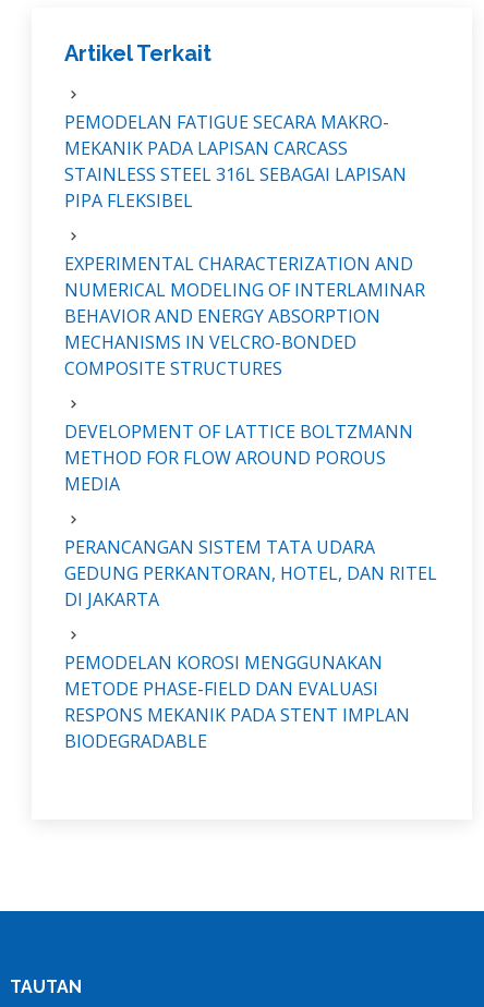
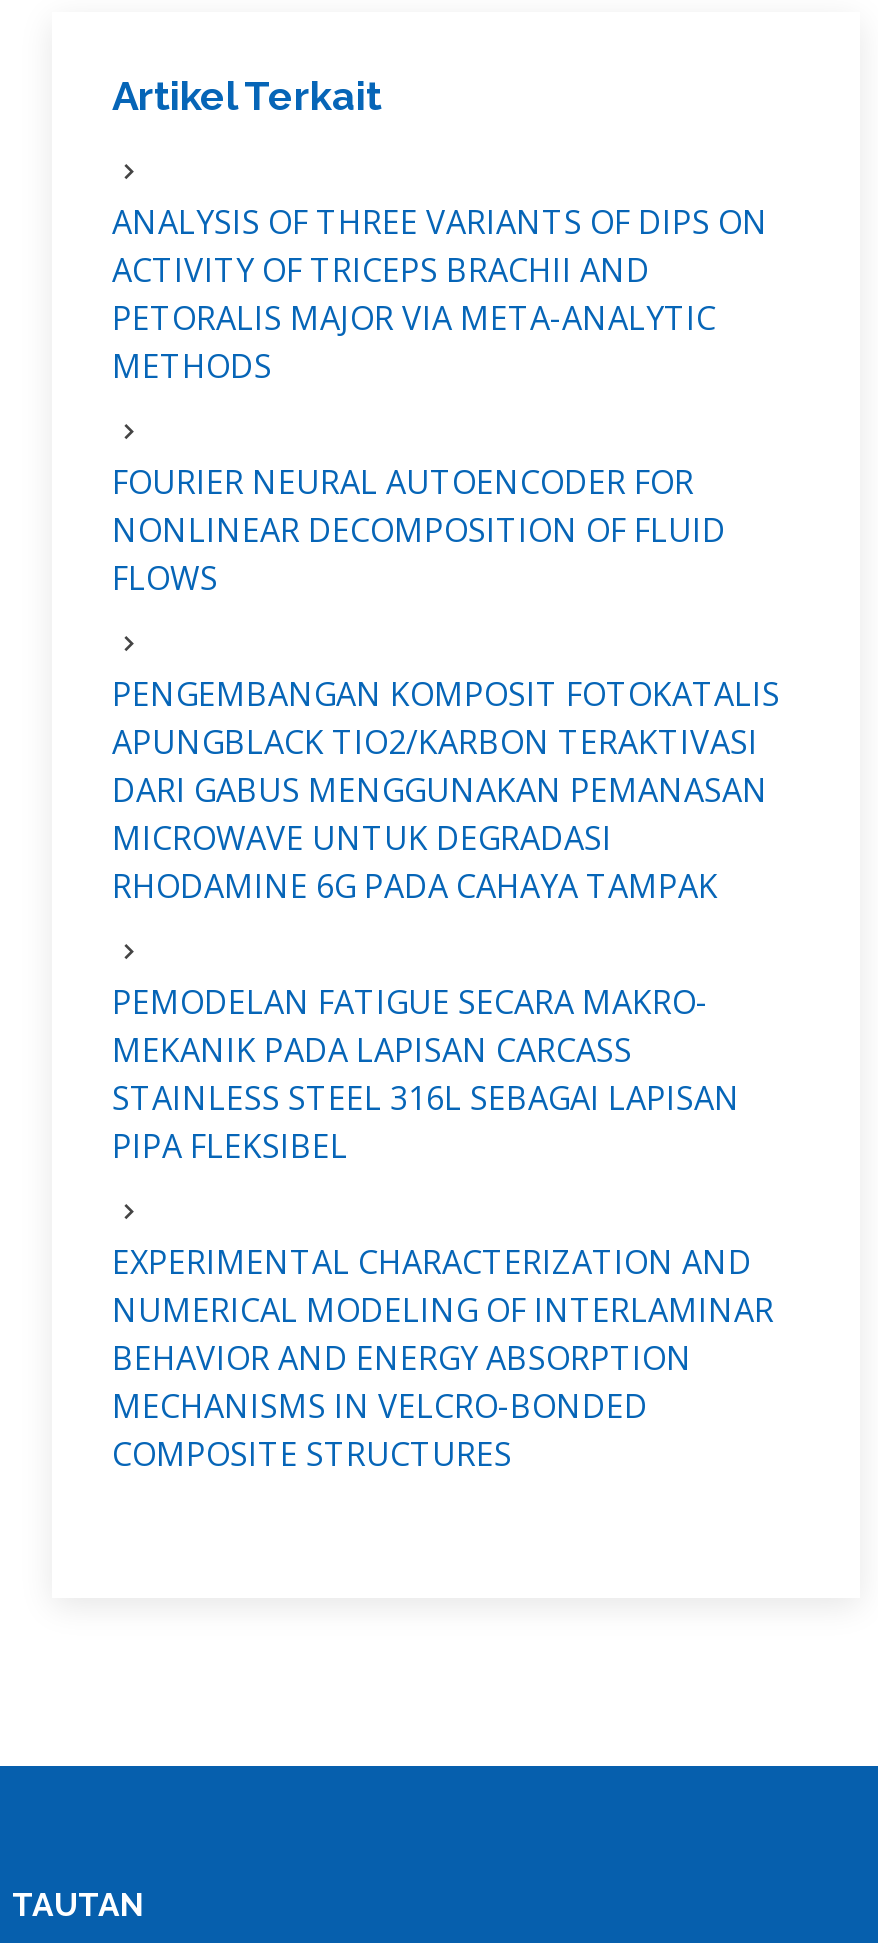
none -> [112,200,780,908] ANALYSIS OF THREE VARIANTS OF DIPS ON | ACTIVITY OF TRICEPS BRACHII AND | PETORALIS MAJOR VIA META-ANALYTIC | METHODS | FOURIER NEURAL AUTOENCODER FOR | NONLINEAR DECOMPOSITION OF FLUID | FLOWS | PENGEMBANGAN KOMPOSIT FOTOKATALIS | APUNGBLACK TIO2/KARBON TERAKTIVASI | DARI GABUS MENGGUNAKAN PEMANASAN | MICROWAVE UNTUK DEGRADASI | RHODAMINE 6G PADA CAHAYA TAMPAK
moved [64,110,425,381] -> [112,980,774,1476]: PEMODELAN FATIGUE SECARA MAKRO- | MEKANIK PADA LAPISAN CARCASS | STAINLESS STEEL 316L SEBAGAI LAPISAN | ... | MECHANISMS IN VELCRO-BONDED | COMPOSITE STRUCTURES
[64,420,437,753] DEVELOPMENT OF LATTICE BOLTZMANN | METHOD FOR FLOW AROUND POROUS | MEDIA | PERANCANGAN SISTEM TATA UDARA | GEDUNG PERKANTORAN, HOTEL, DAN RITEL | DI JAKARTA | PEMODELAN KOROSI MENGGUNAKAN | METODE PHASE-FIELD DAN EVALUASI | RESPONS MEKANIK PADA STENT IMPLAN | BIODEGRADABLE -> none

